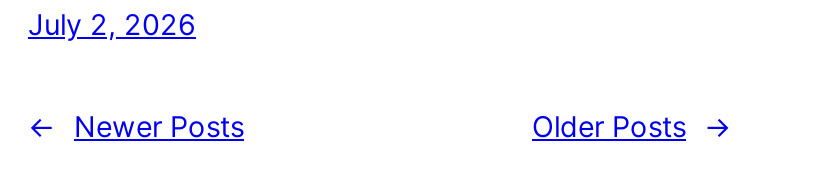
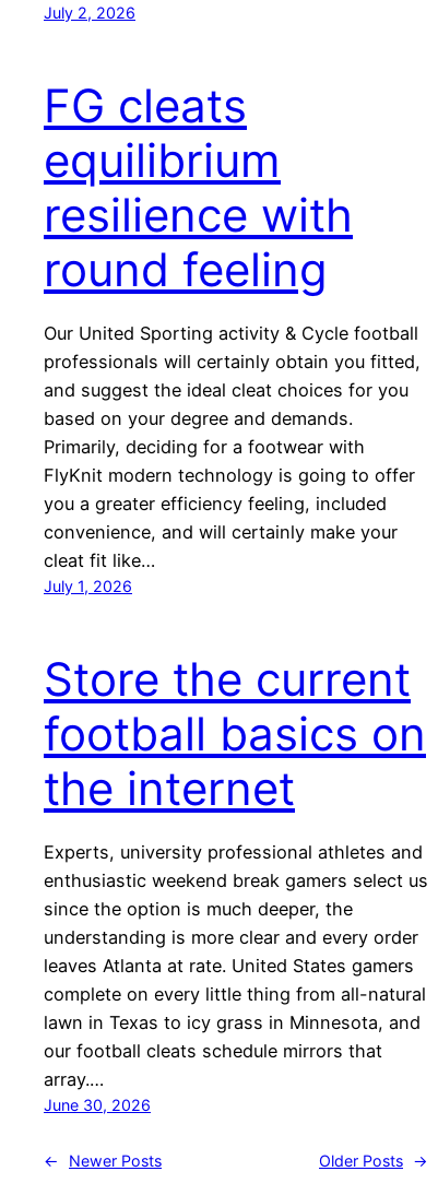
none -> [44,78,428,1114] FG cleats | equilibrium | resilience with | round feeling | Our United Sporting activity & Cycle football | professionals will certainly obtain you fitted, | and suggest the ideal cleat choices for you | based on your degree and demands. | Primarily, deciding for a footwear with | FlyKnit modern technology is going to offer | you a greater efficiency feeling, included | convenience, and will certainly make your | cleat fit like… | July 1, 2026 | Store the current | football basics on | the internet | Experts, university professional athletes and | enthusiastic weekend break gamers select us | since the option is much deeper, the | understanding is more clear and every order | leaves Atlanta at rate. United States gamers | complete on every little thing from all-natural | lawn in Texas to icy grass in Minnesota, and | our football cleats schedule mirrors that | array.… | June 30, 2026

